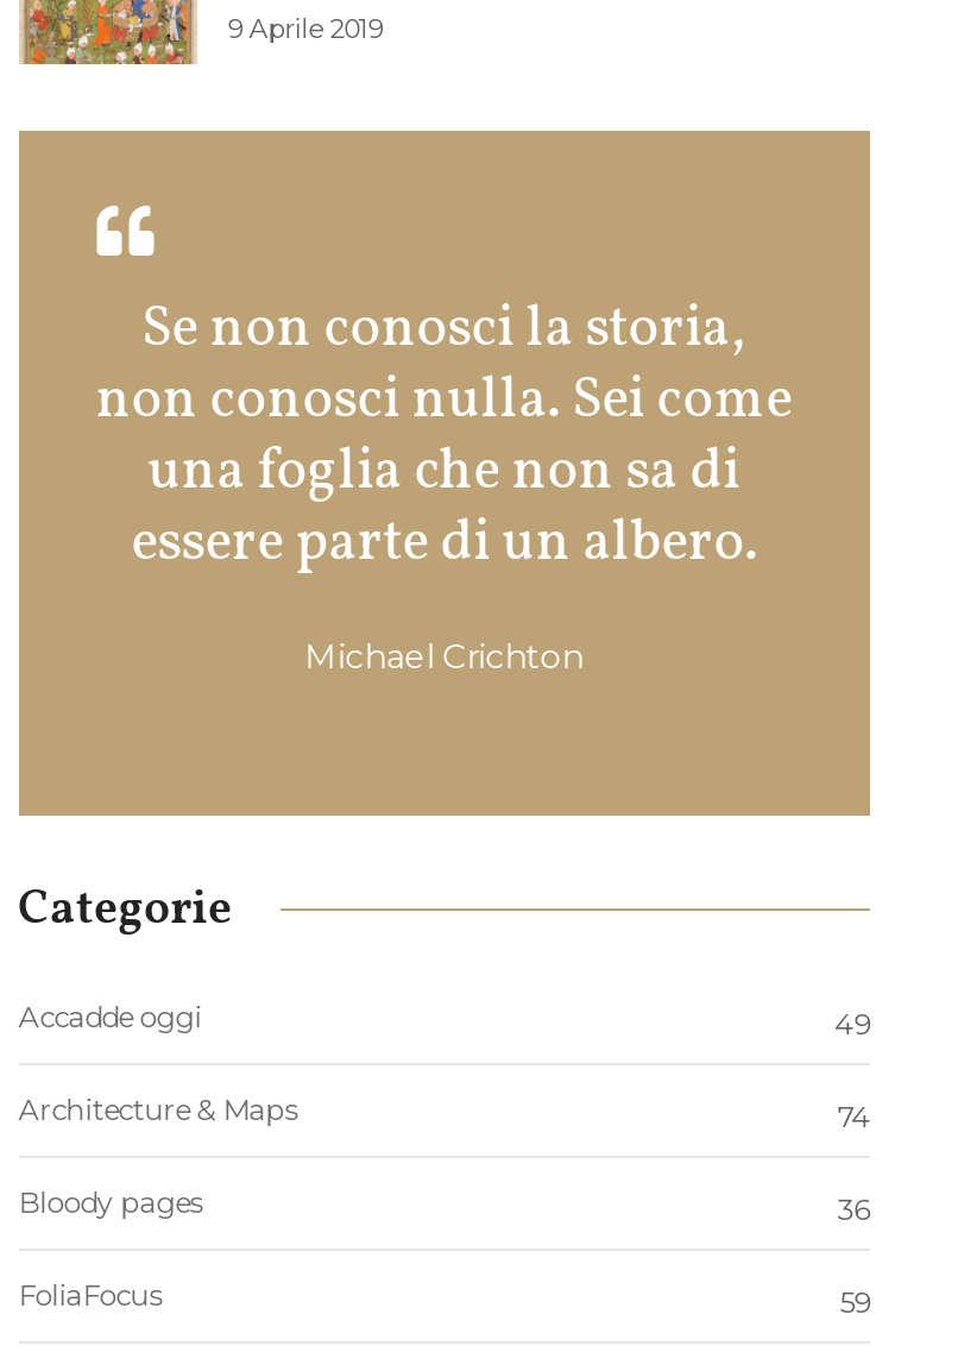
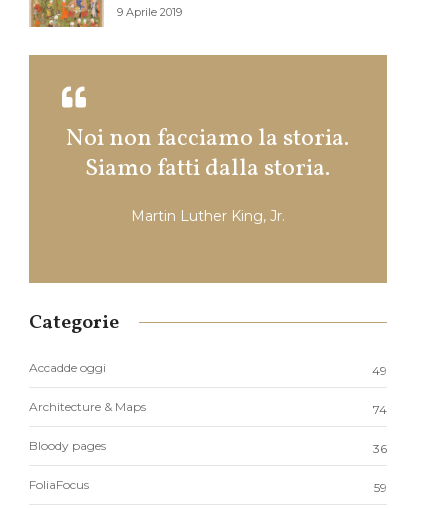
[96,291,792,585] Se non conosci la storia, | non conosci nulla. Sei come | una foglia che non sa di | essere parte di un albero. -> [66,122,349,186] Noi non facciamo la storia. | Siamo fatti dalla storia.
[305,635,583,678] Michael Crichton -> [131,207,285,225] Martin Luther King, Jr.

